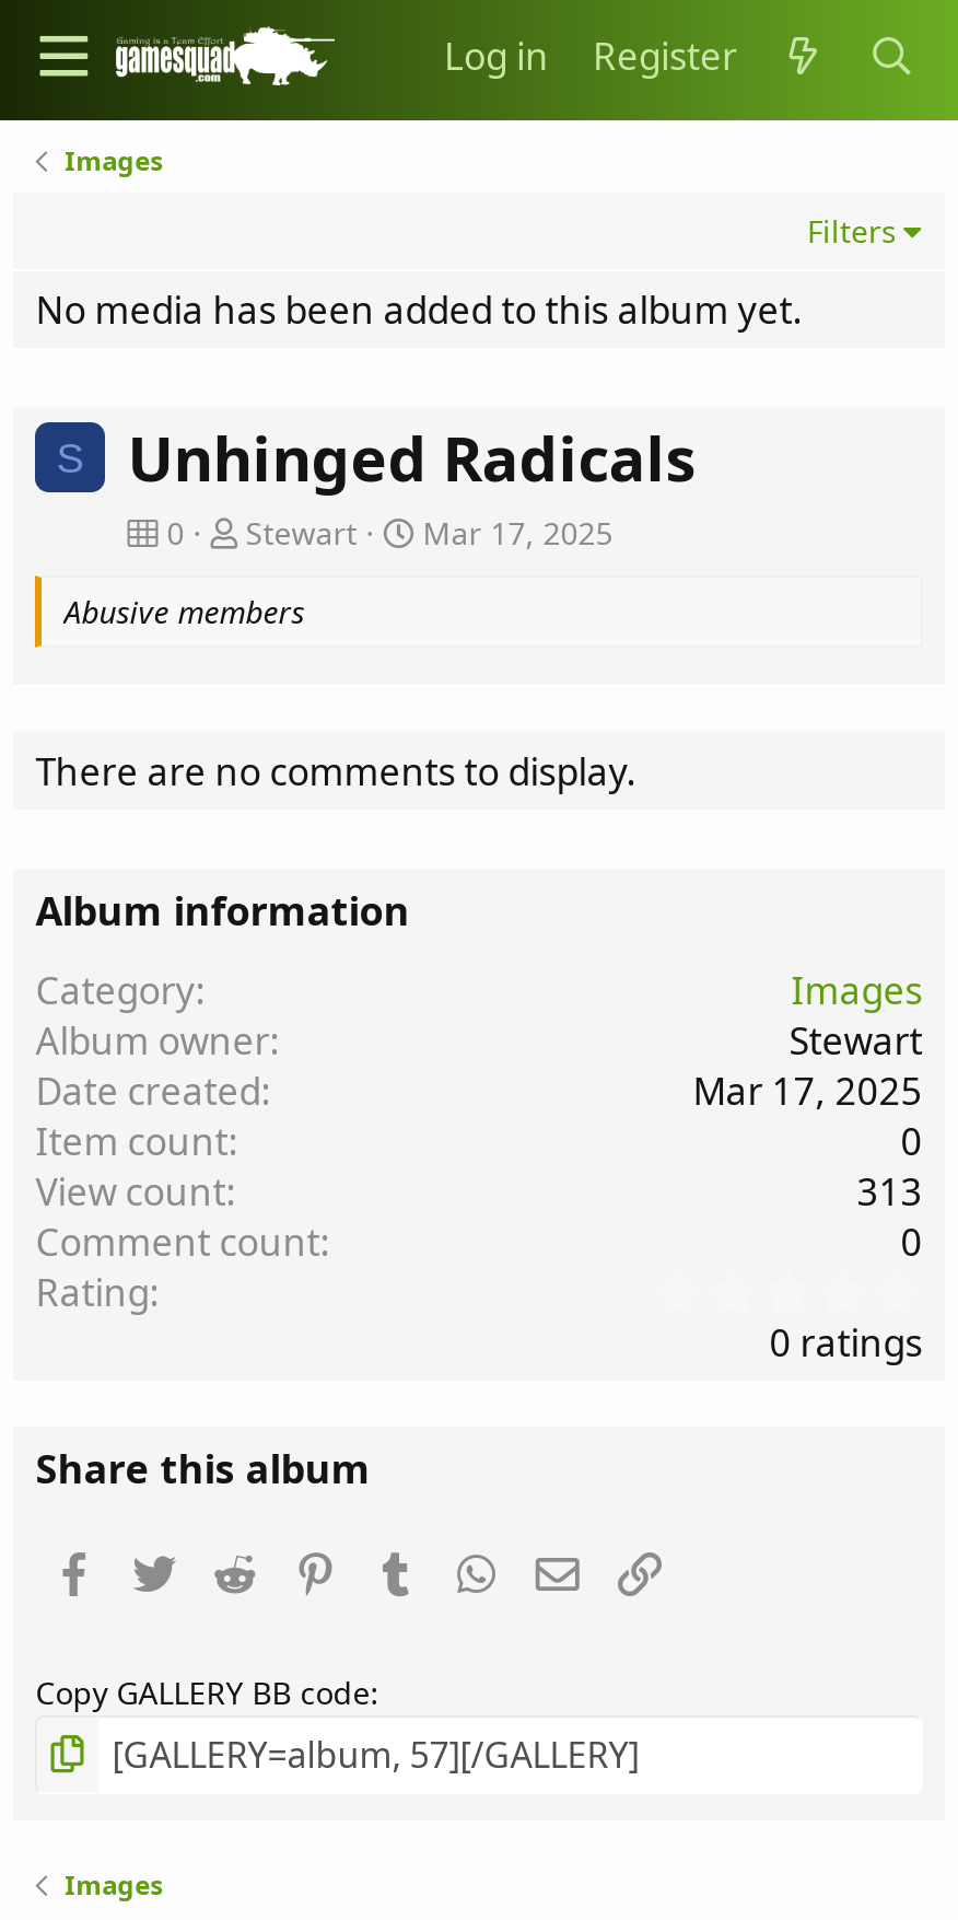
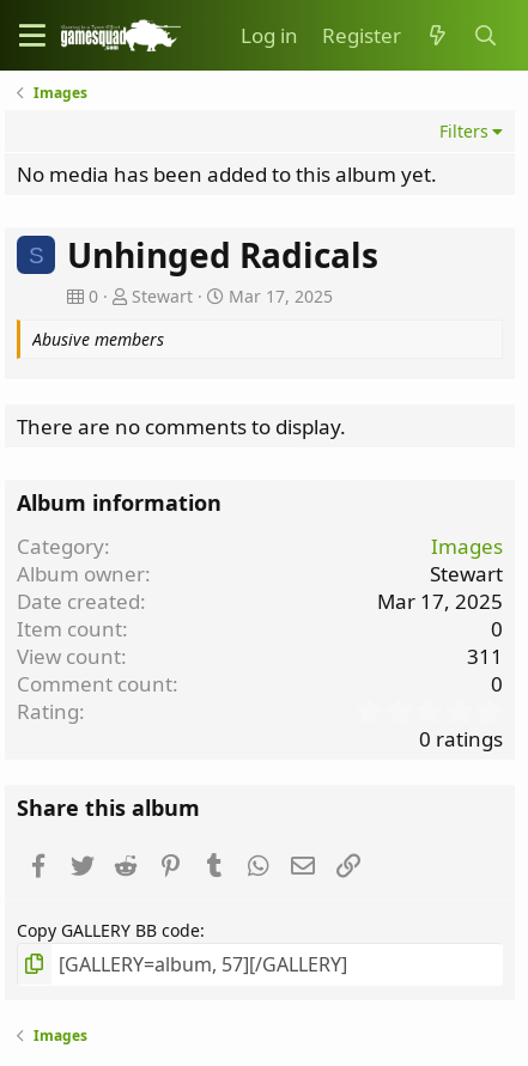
[857,1166,923,1217] 313 -> [467,642,503,670] 311

